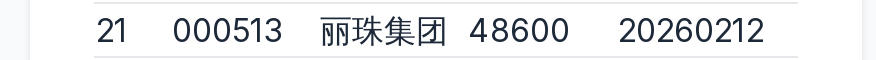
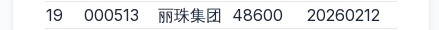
[96,10,764,50] 21 000513 丽珠集团 48600 20260212 -> [46,5,380,25] 19 000513 丽珠集团 48600 20260212

